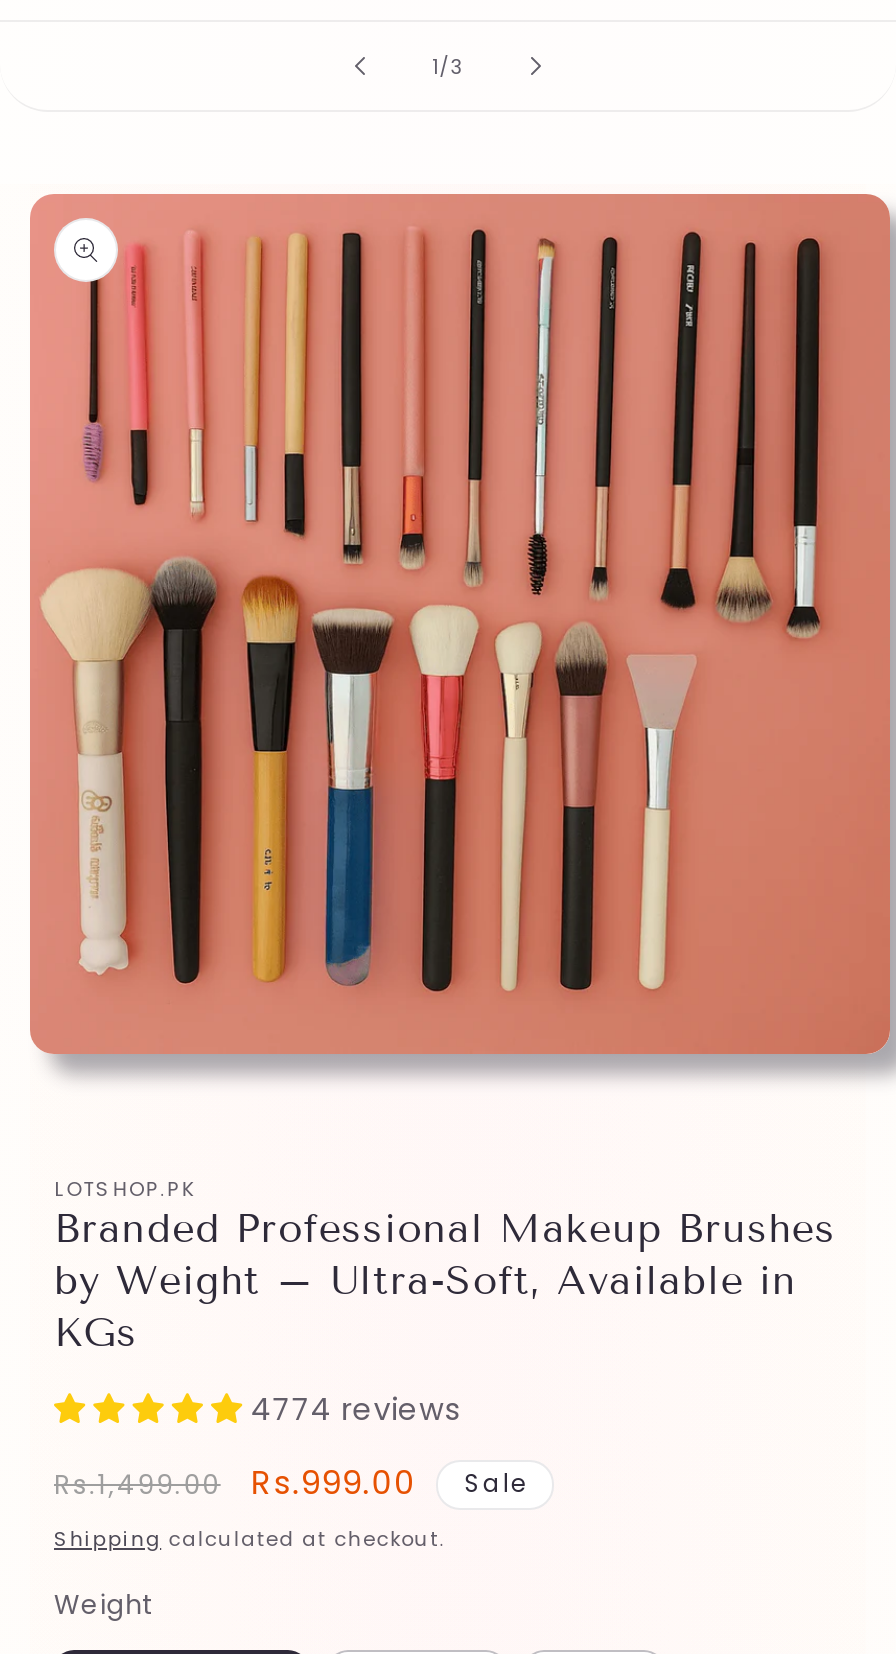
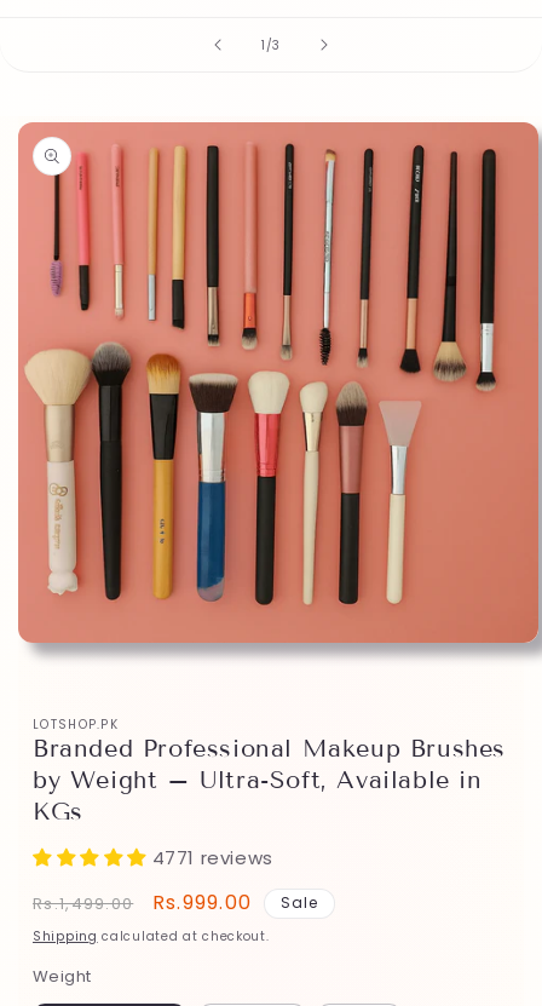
[251,1388,462,1430] 4774 reviews -> [152,845,273,870] 4771 reviews

